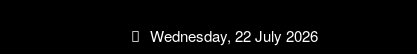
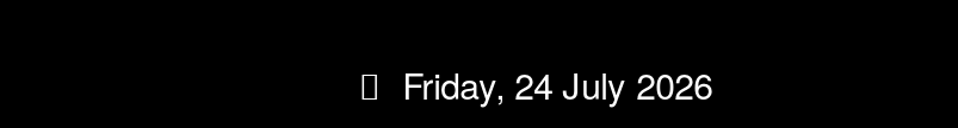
[146,25,318,46] Wednesday, 22 July 2026 -> [393,60,712,110] Friday, 24 July 2026

